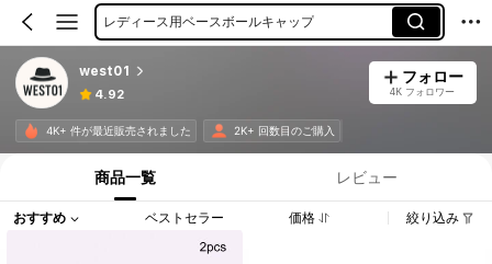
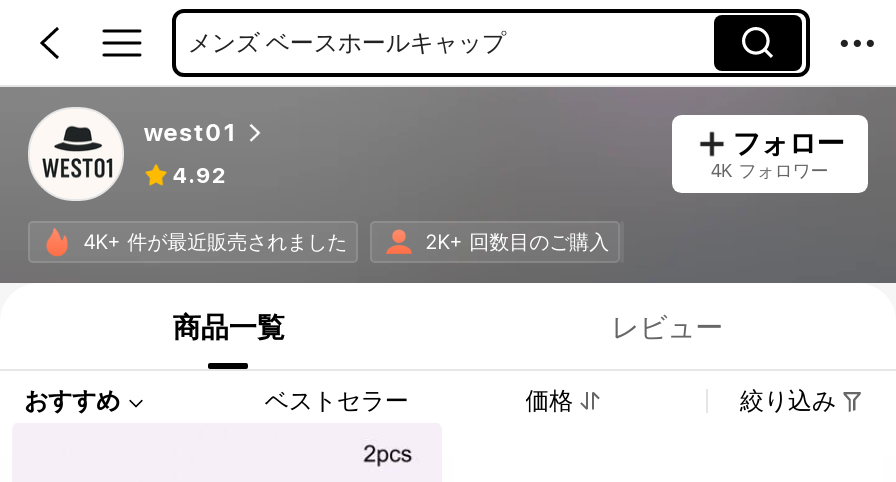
[103,13,314,29] レディース用ベースボールキャップ -> [188,26,506,56] メンズ ベースホールキャップ

